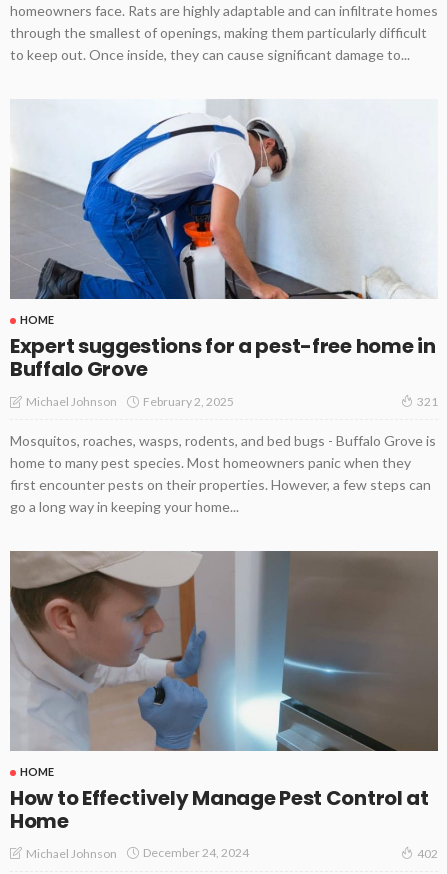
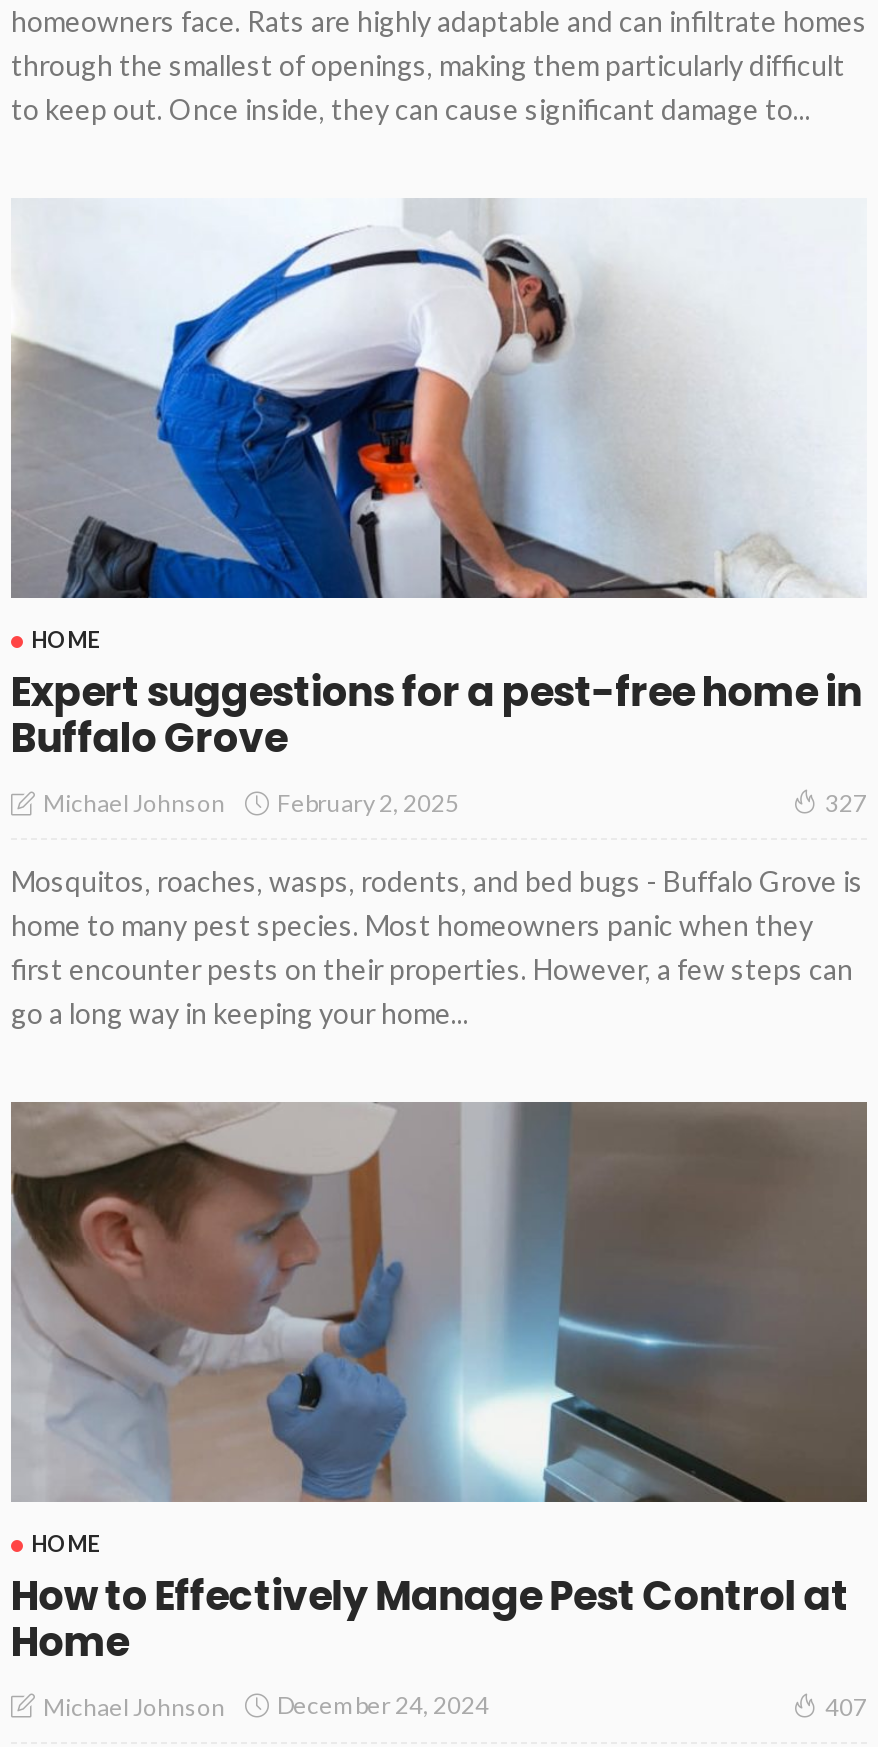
[417,394,438,409] 321 -> [825,788,867,818] 327
[417,846,438,861] 402 -> [825,1692,867,1722] 407

